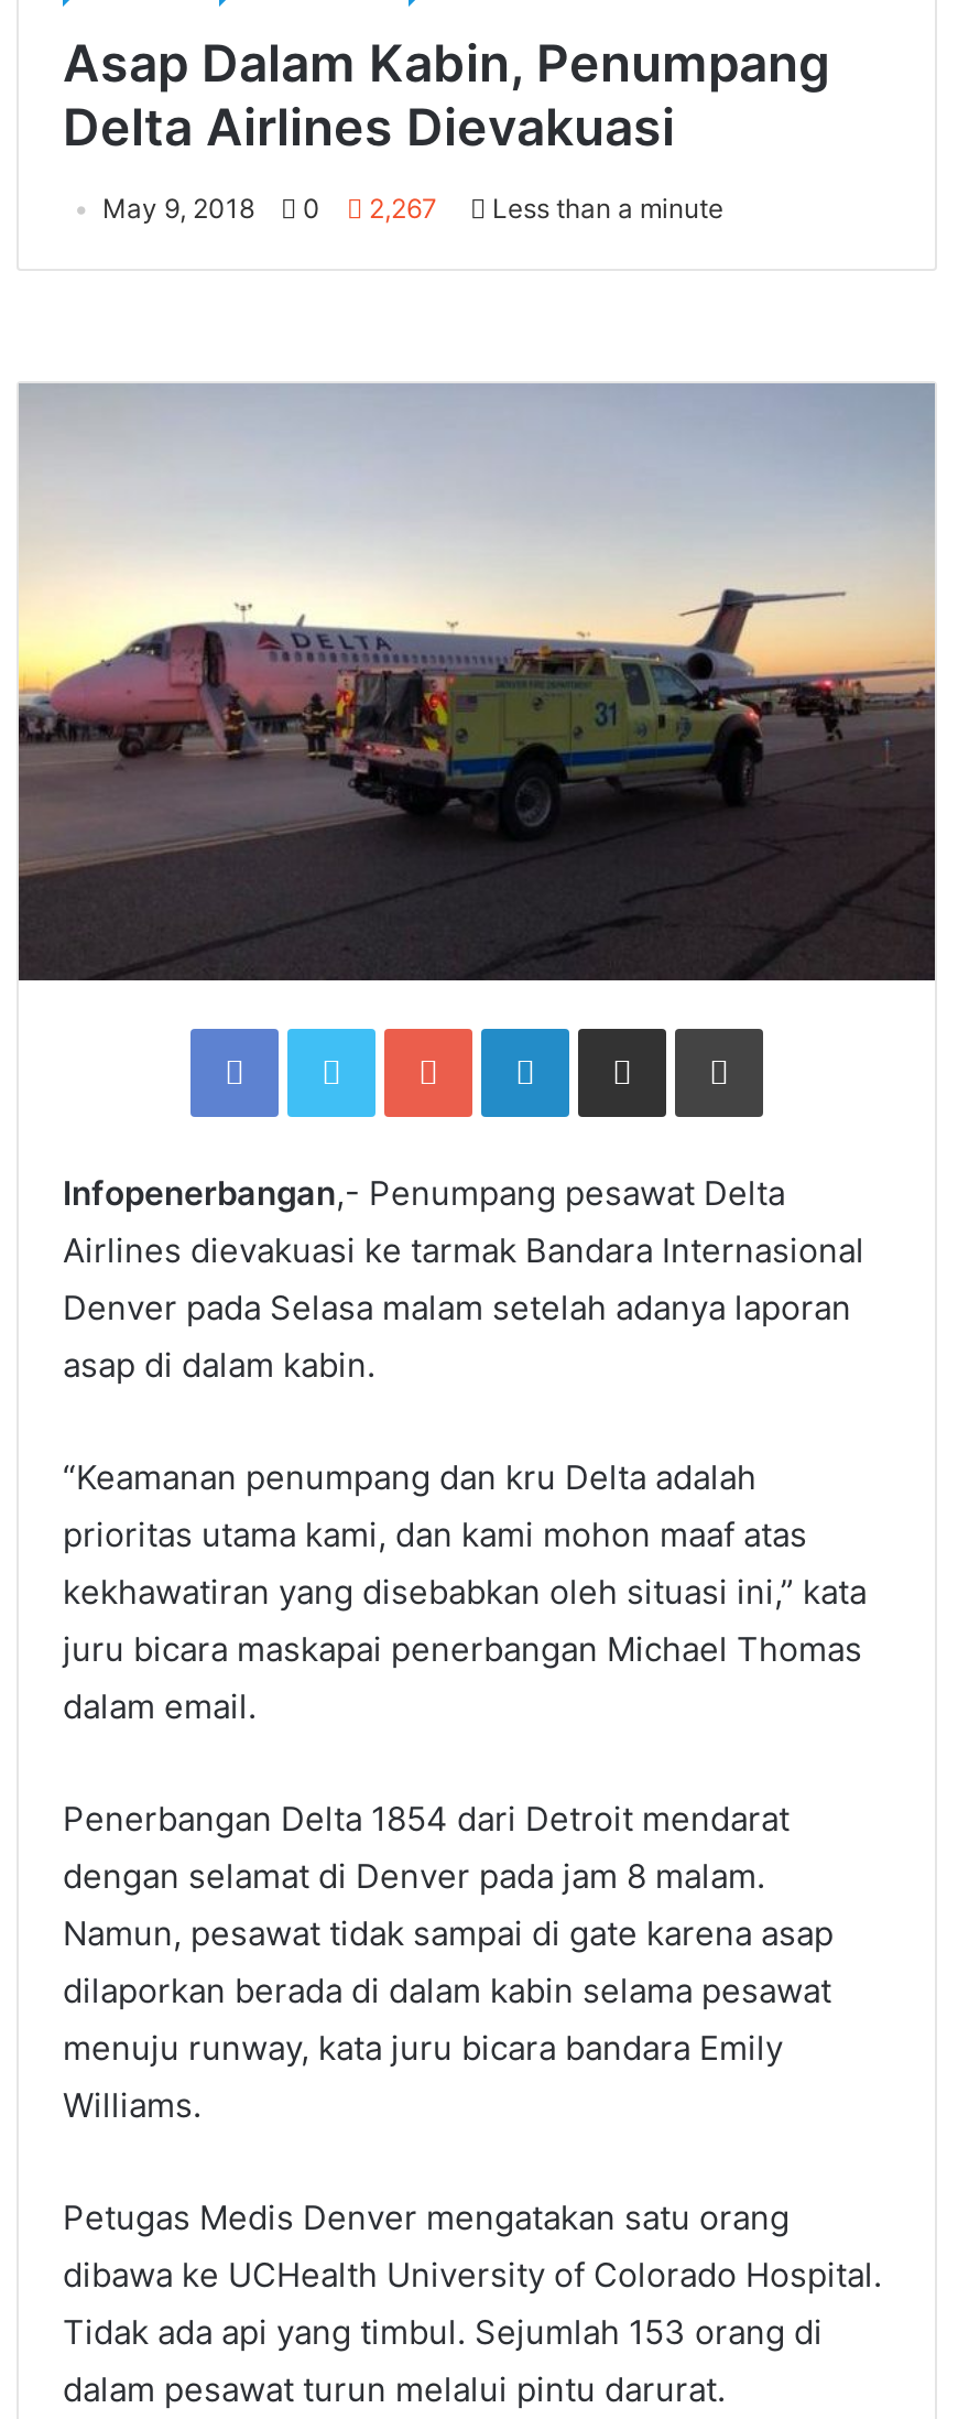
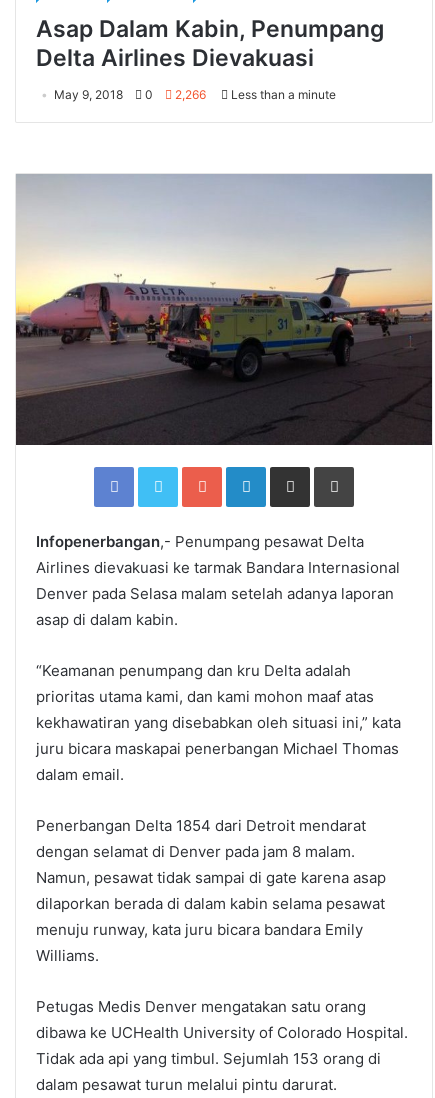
[362,191,437,224] 2,267 -> [172,86,206,101] 2,266

